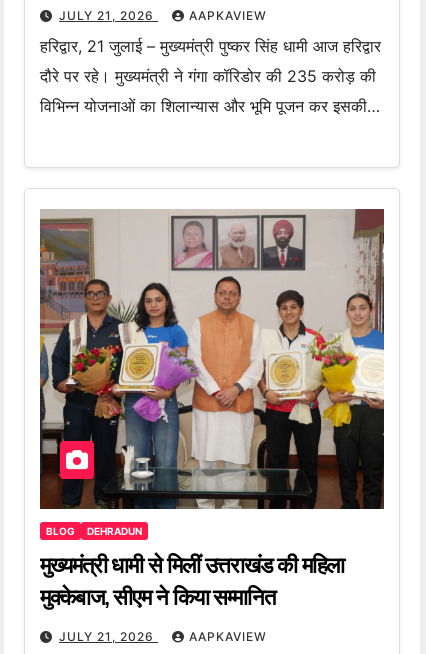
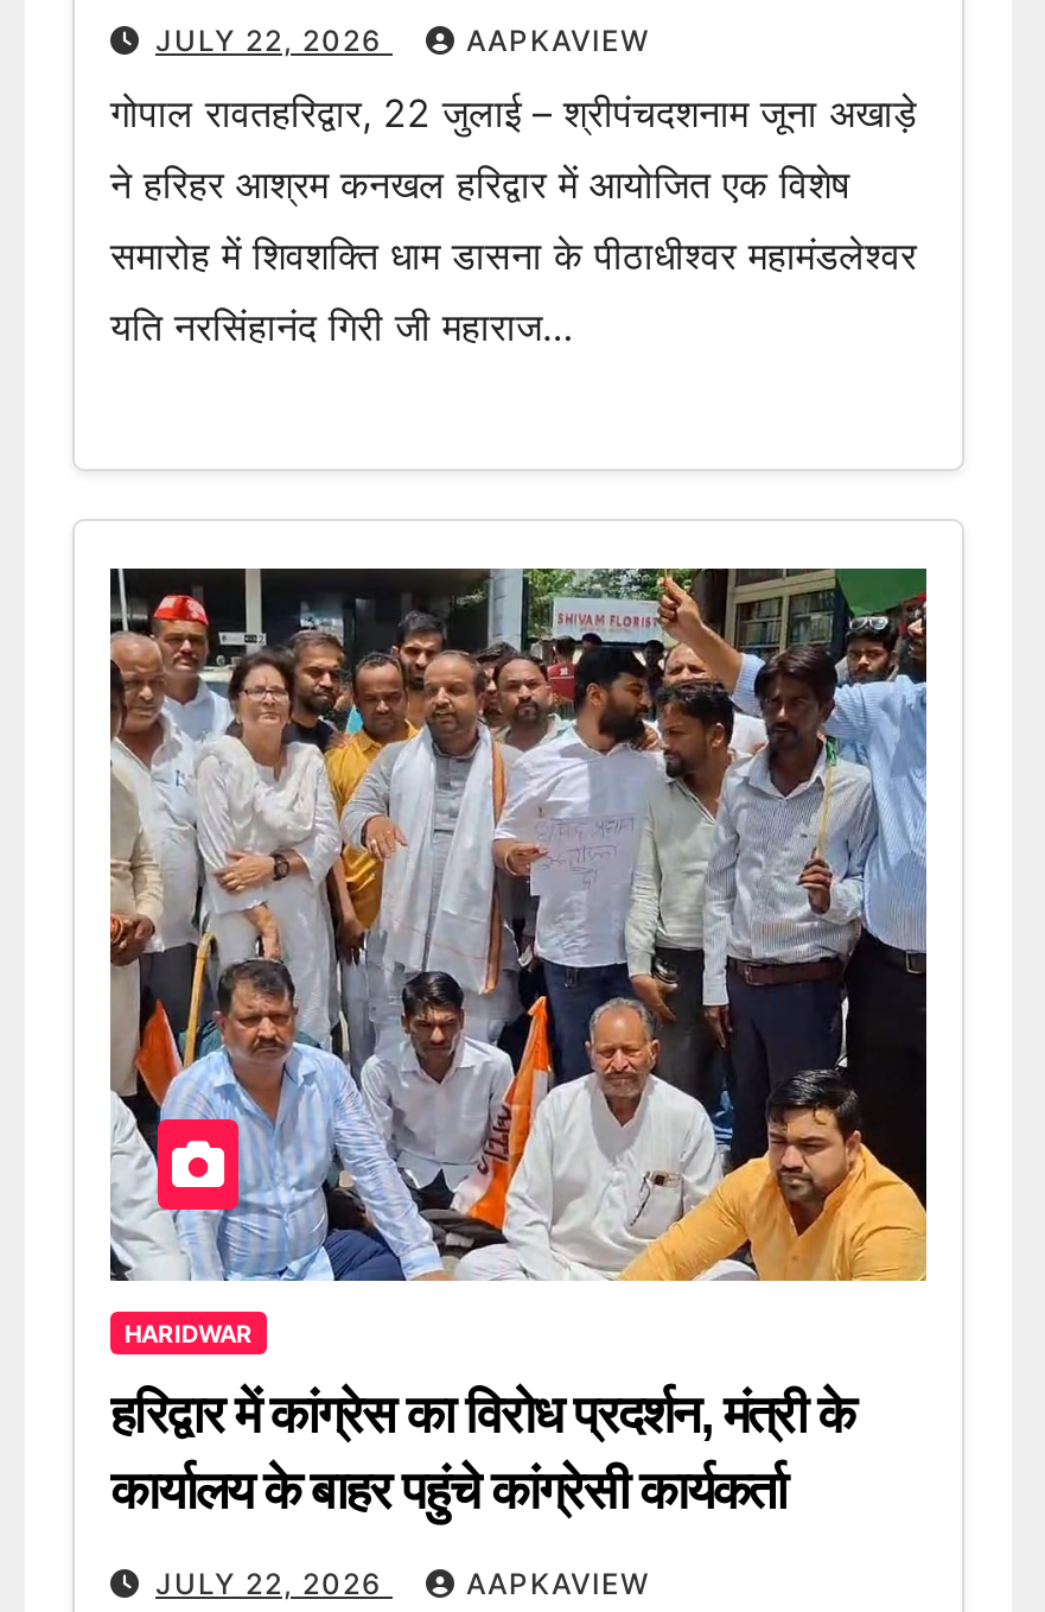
[59,8,158,23] JULY 21, 2026 -> [155,22,393,58] JULY 22, 2026
[40,36,381,116] हरिद्वार, 21 जुलाई – मुख्यमंत्री पुष्कर सिंह धामी आज हरिद्वार | दौरे पर रहे। मुख्यमंत्री ने गंगा कॉरिडोर की 235 करोड़ की | विभिन्न योजनाओं का शिलान्यास और भूमि पूजन कर इसकी… -> [110,89,917,350] गोपाल रावतहरिद्वार, 22 जुलाई – श्रीपंचदशनाम जूना अखाड़े | ने हरिहर आश्रम कनखल हरिद्वार में आयोजित एक विशेष | समारोह में शिवशक्ति धाम डासना के पीठाधीश्वर महामंडलेश्वर | यति नरसिंहानंद गिरी जी महाराज…
[39,208,385,644] [image] | BLOG | DEHRADUN | मुख्यमंत्री धामी से मिलीं उत्तराखंड की महिला | मुक्केबाज, सीएम ने किया सम्मानित | JULY 21, 2026 -> [108,565,929,1602] [image] | HARIDWAR | हरिद्वार में कांग्रेस का विरोध प्रदर्शन, मंत्री के | कार्यालय के बाहर पहुंचे कांग्रेसी कार्यकर्ता | JULY 22, 2026

